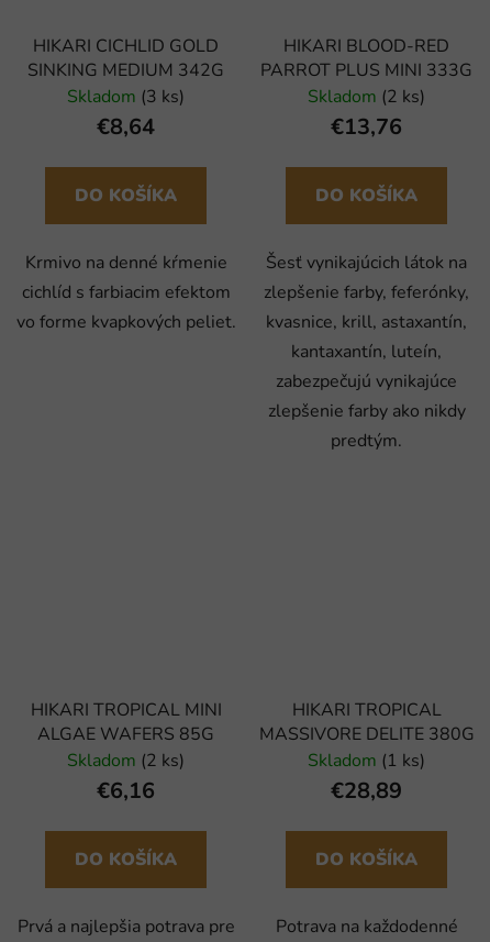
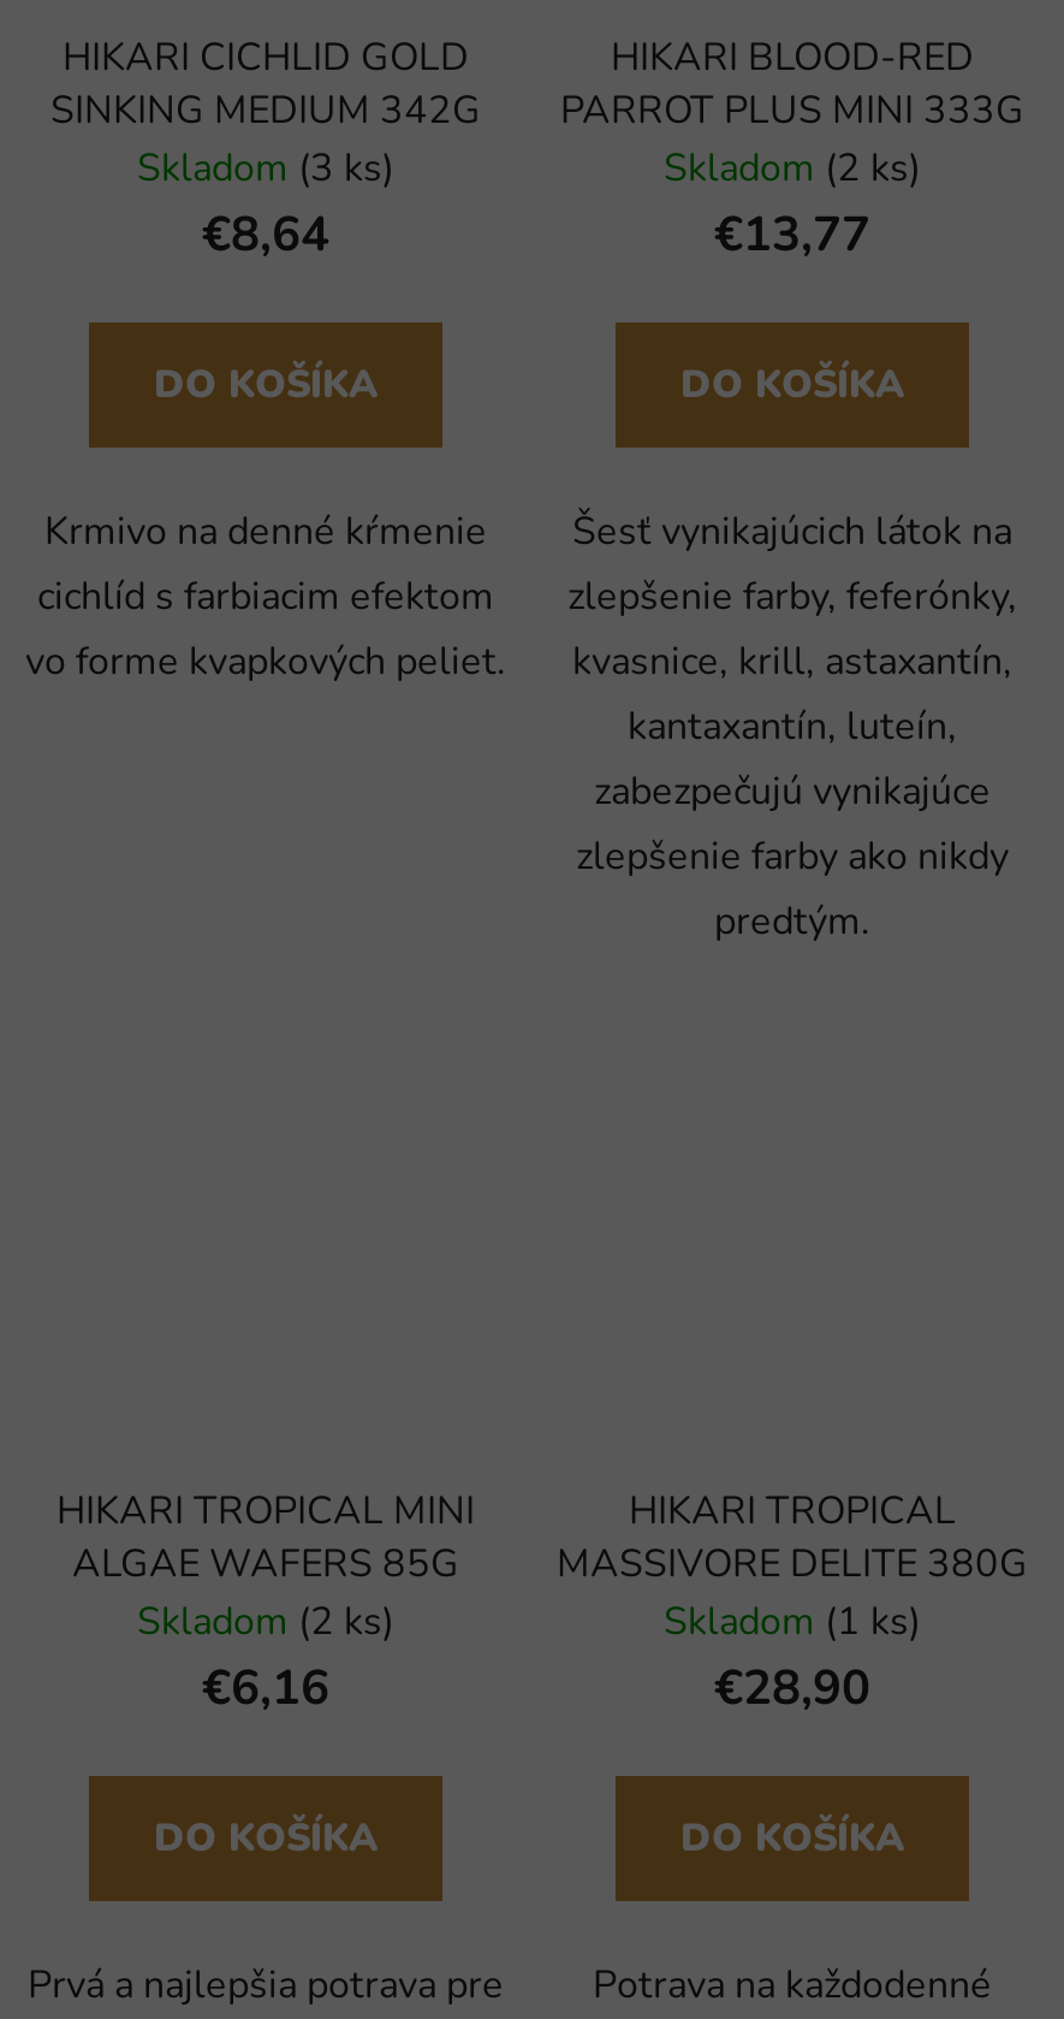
[331,112,402,142] €13,76 -> [714,202,870,267] €13,77
[331,776,402,806] €28,89 -> [714,1655,870,1720] €28,90

